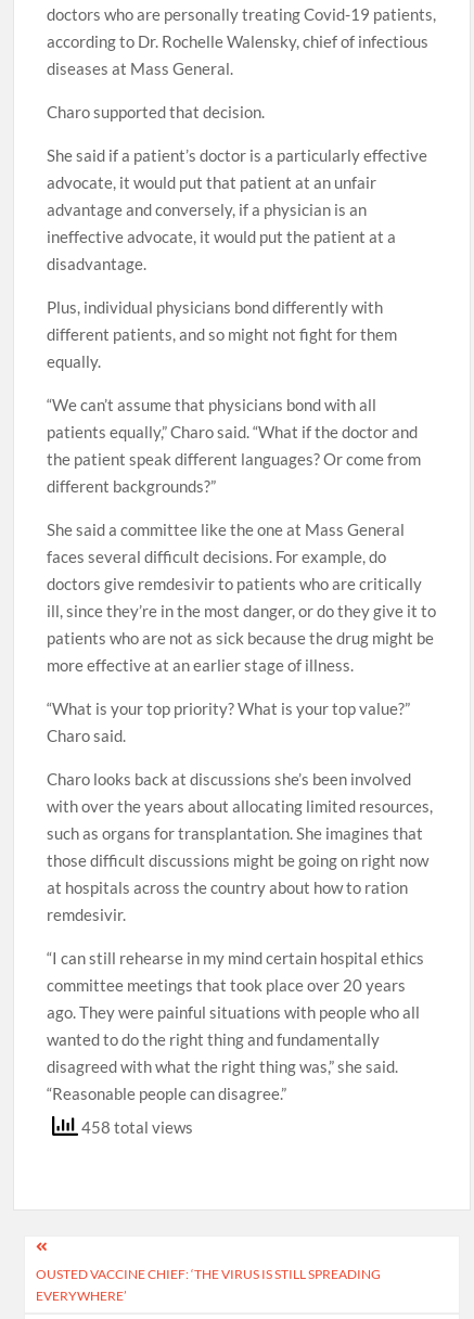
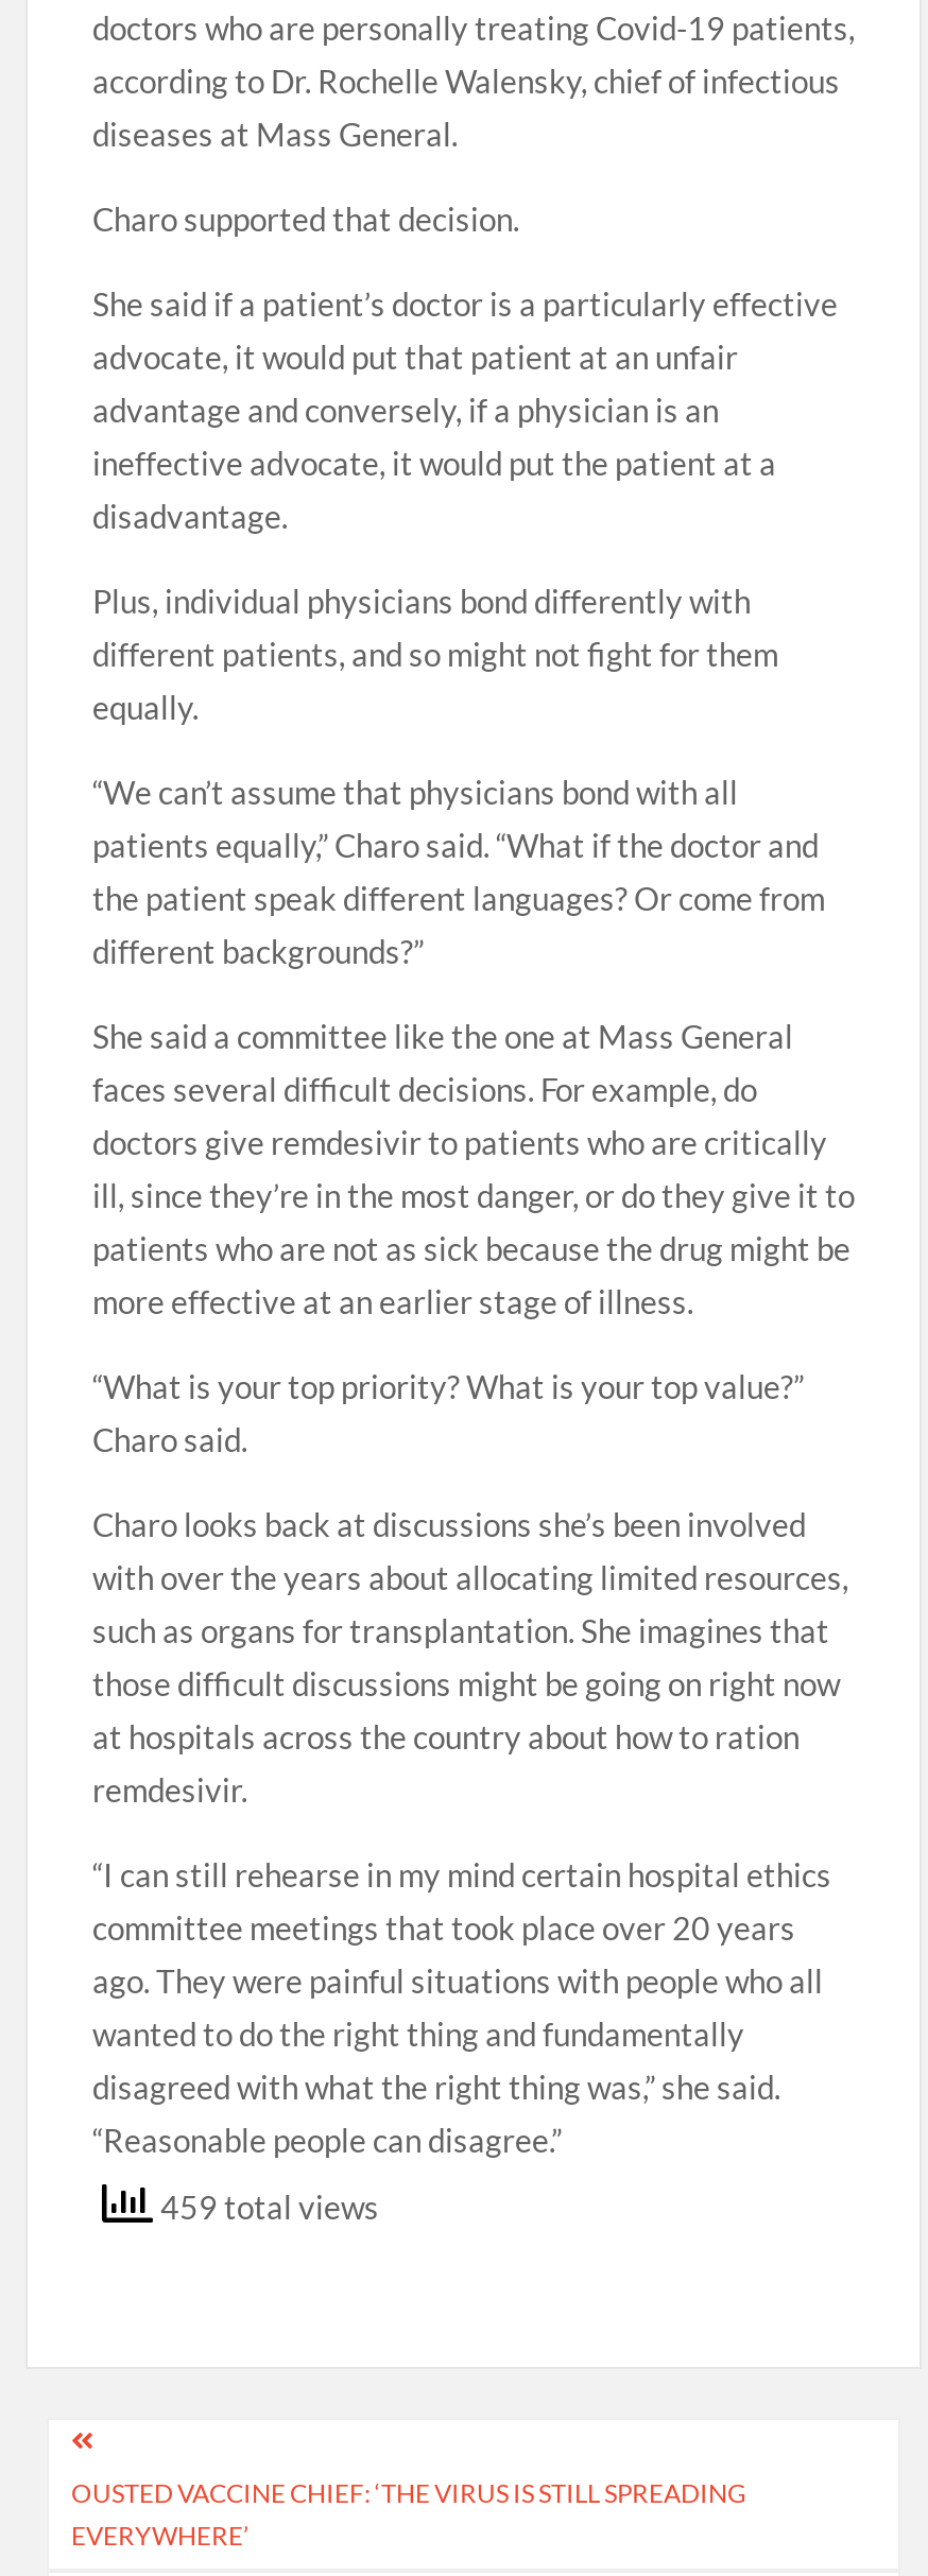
[79,1118,194,1137] 458 total views -> [154,2188,379,2226] 459 total views

